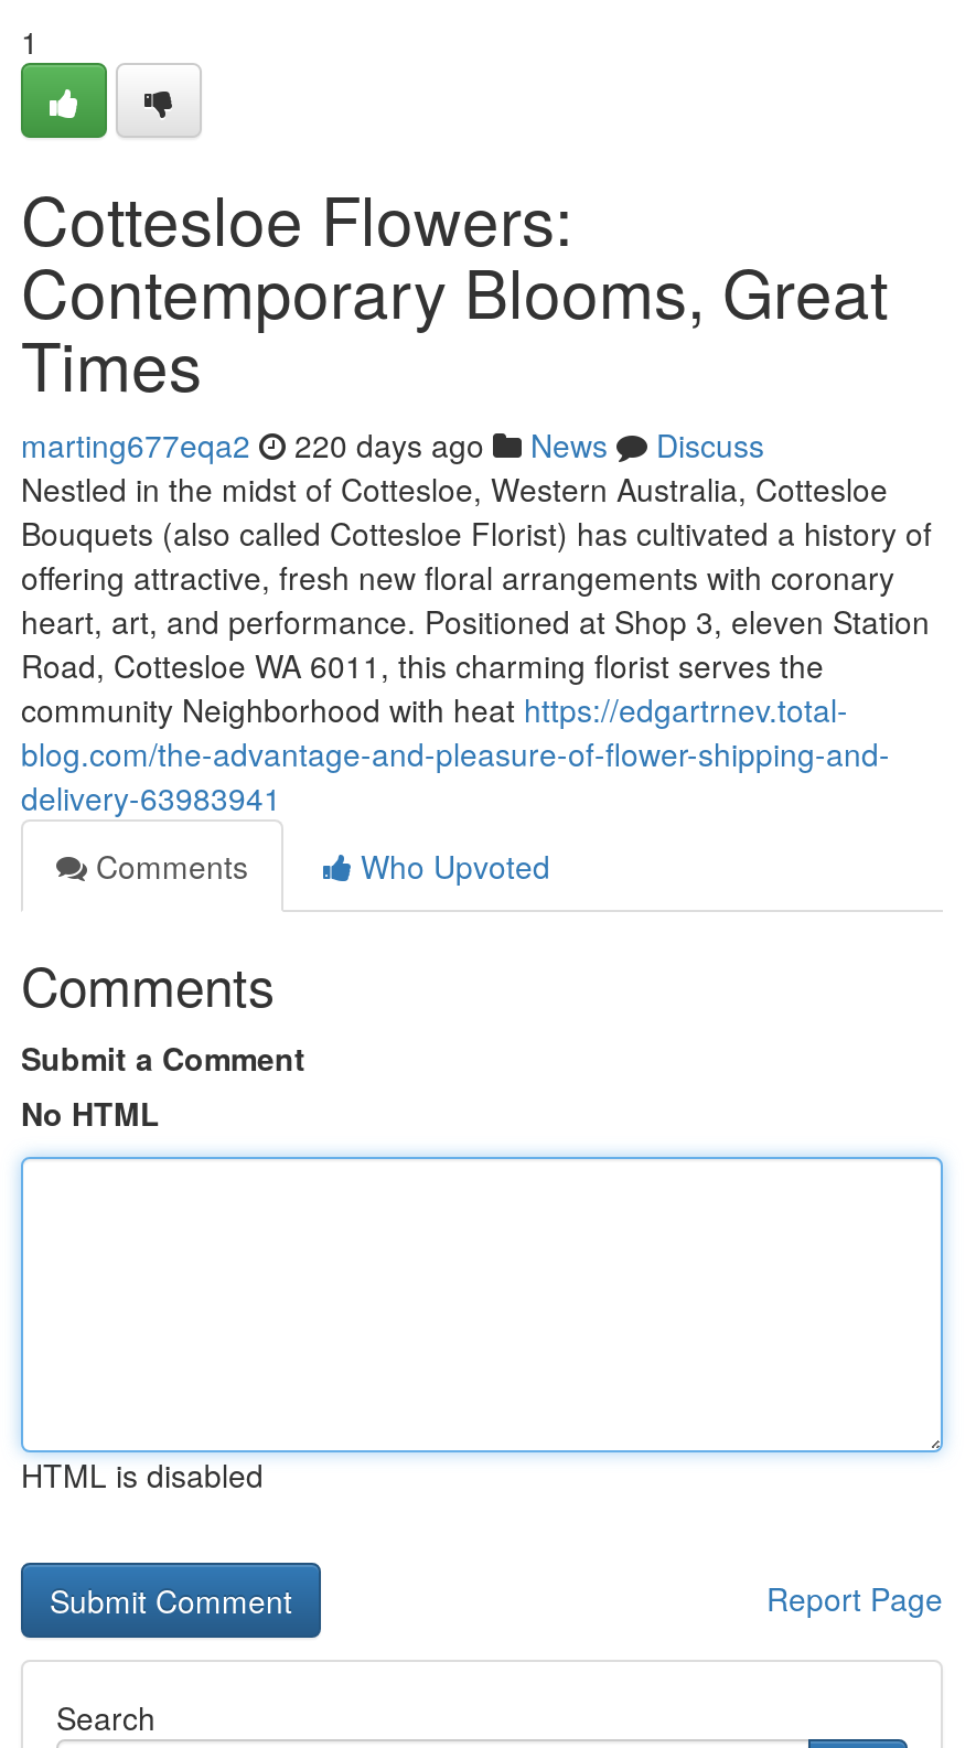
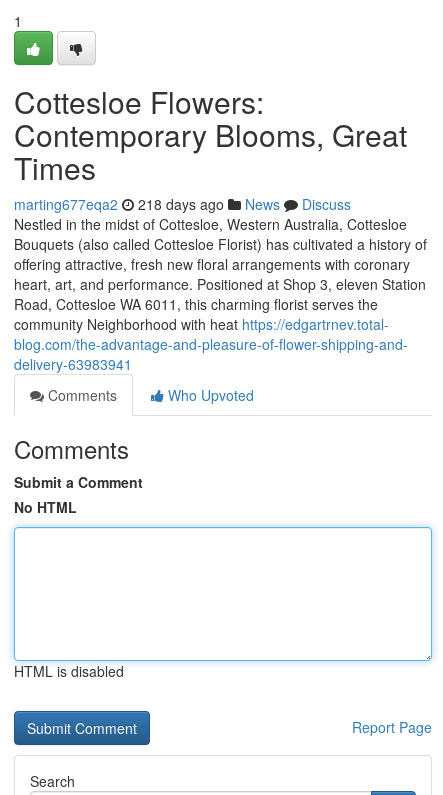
[21,422,764,467] marting677eqa2 220 days ago News Discuss -> [14,194,351,214] marting677eqa2 218 days ago News Discuss

